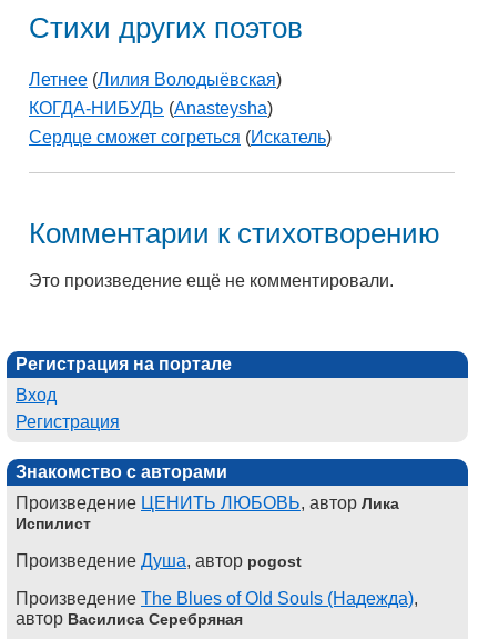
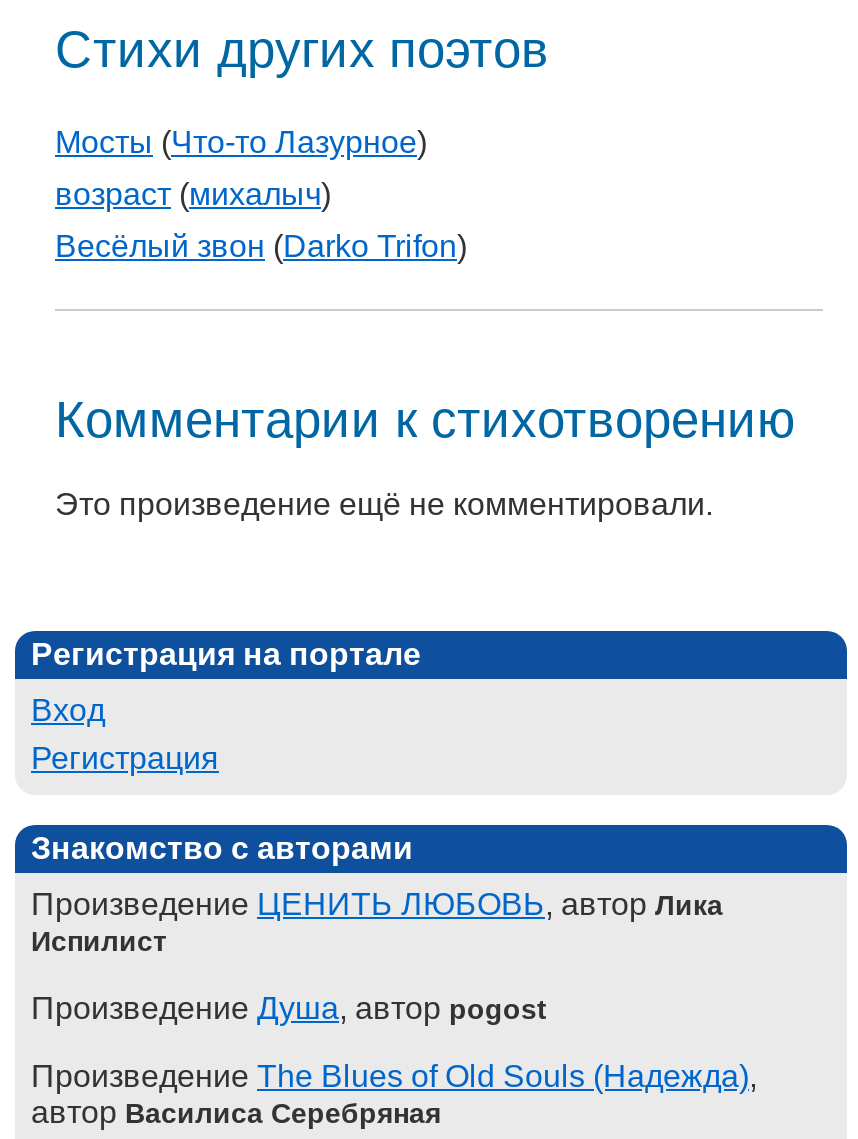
[29,70,282,89] Летнее (Лилия Володыёвская) -> [55,126,427,160] Мосты (Что-то Лазурное)
[29,99,273,118] КОГДА-НИБУДЬ (Anasteysha) -> [55,178,331,212] возраст (михалыч)
[29,128,332,147] Сердце сможет согреться (Искатель) -> [55,230,467,264] Весёлый звон (Darko Trifon)

